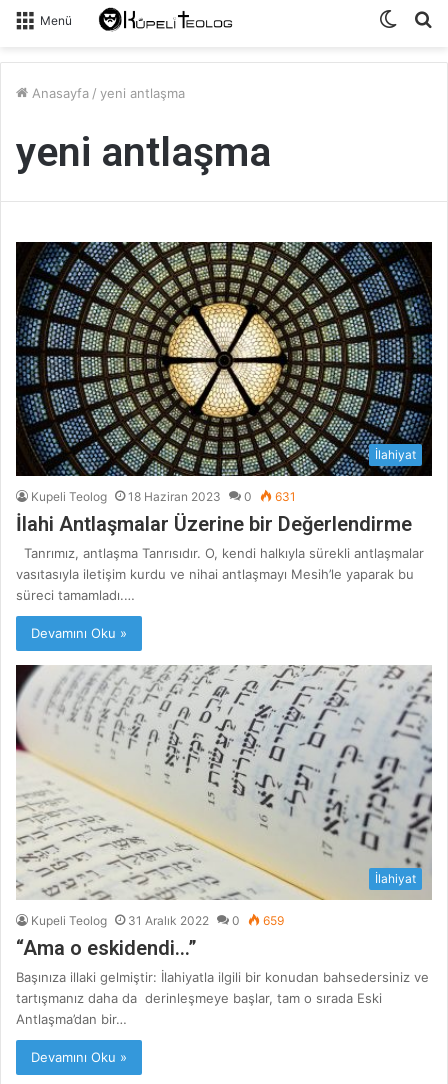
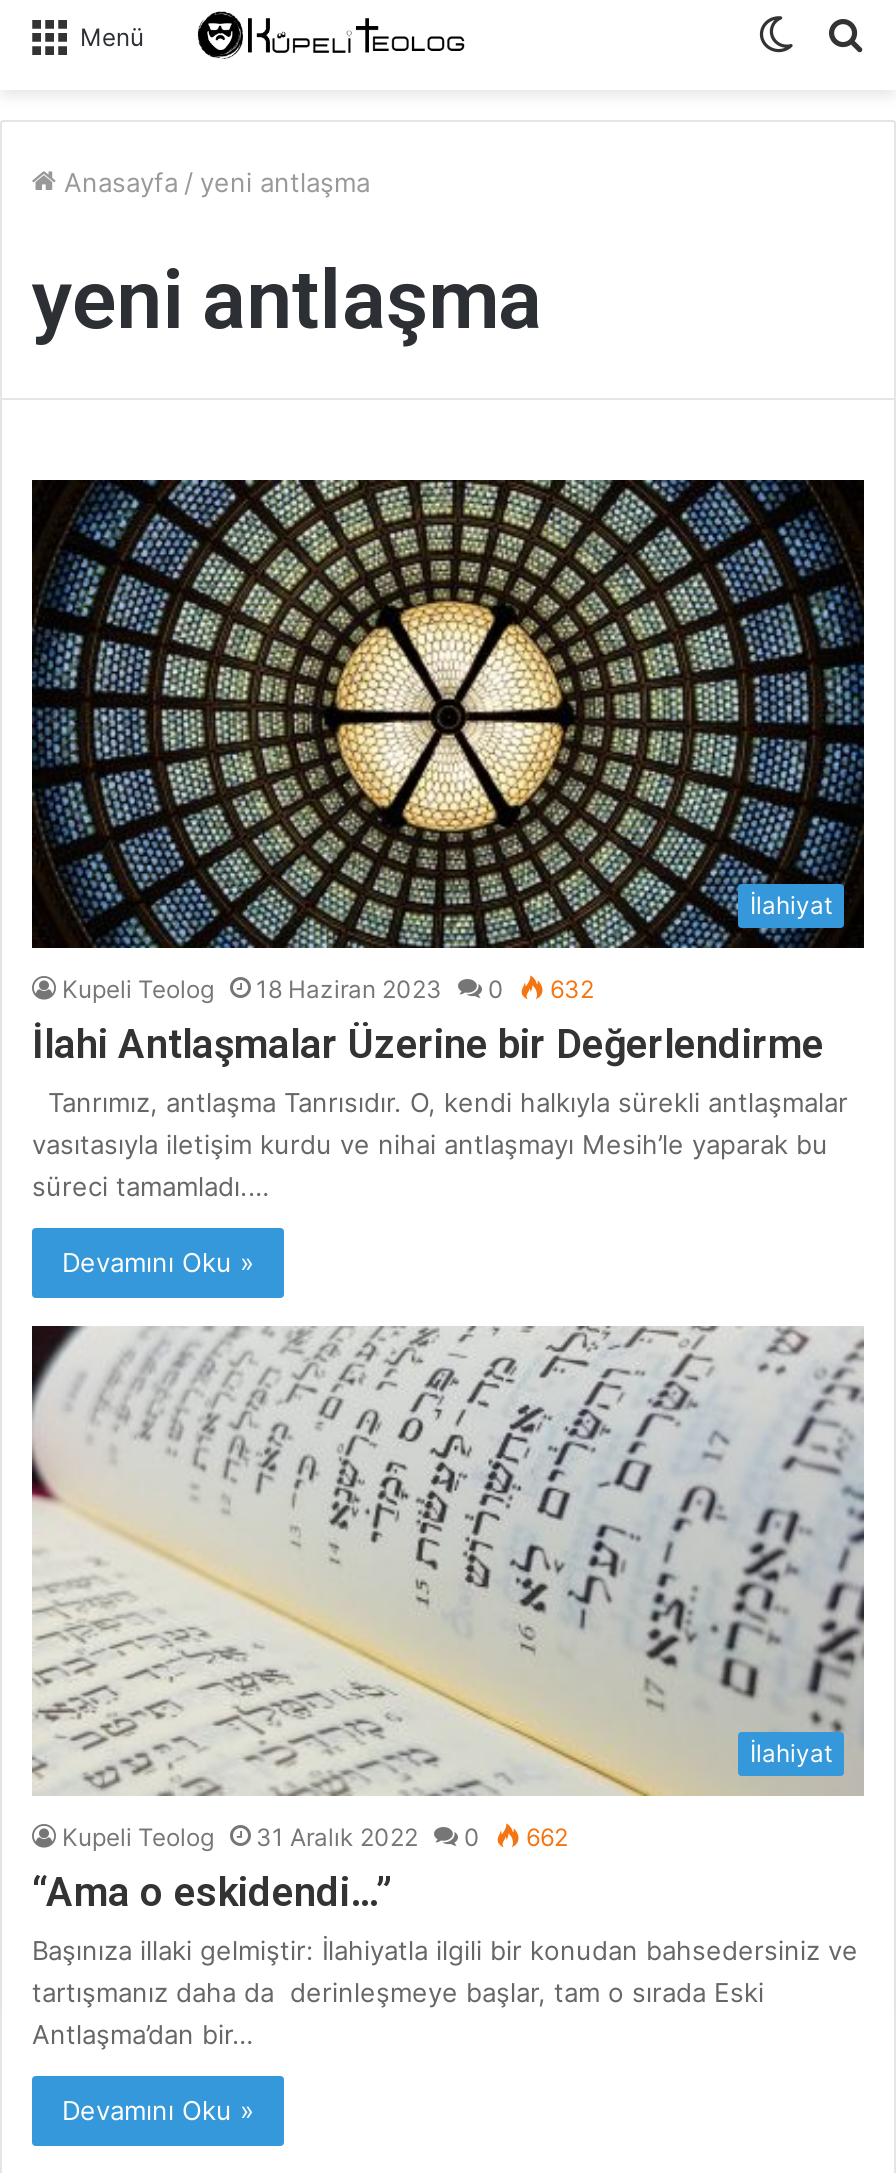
[31,489,296,504] Kupeli Teolog 18 Haziran 2023 0 631 -> [62,975,594,1005] Kupeli Teolog 18 Haziran 2023 0 632
[31,913,284,928] Kupeli Teolog 31 Aralık 2022 0 659 -> [62,1822,568,1852] Kupeli Teolog 31 Aralık 2022 0 662

